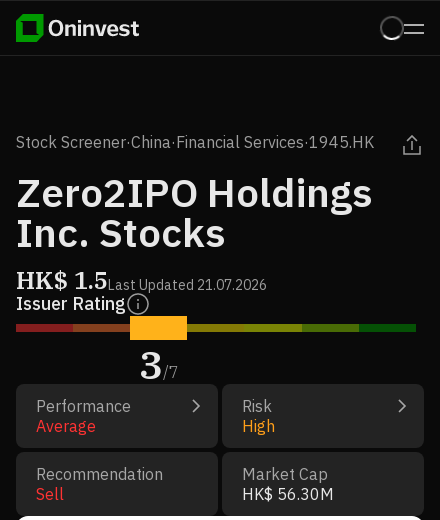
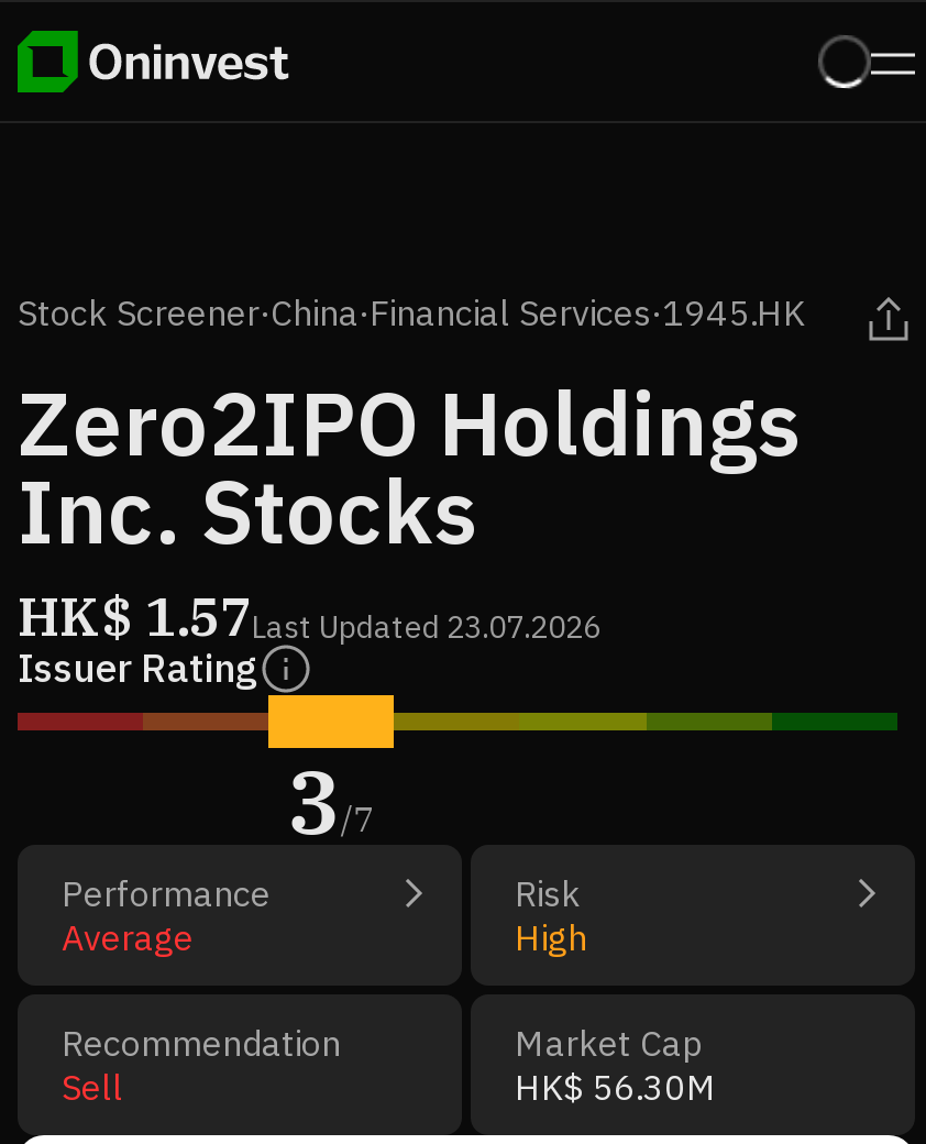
[16,264,267,296] HK$ 1.5Last Updated 21.07.2026 -> [18,581,600,651] HK$ 1.57Last Updated 23.07.2026

